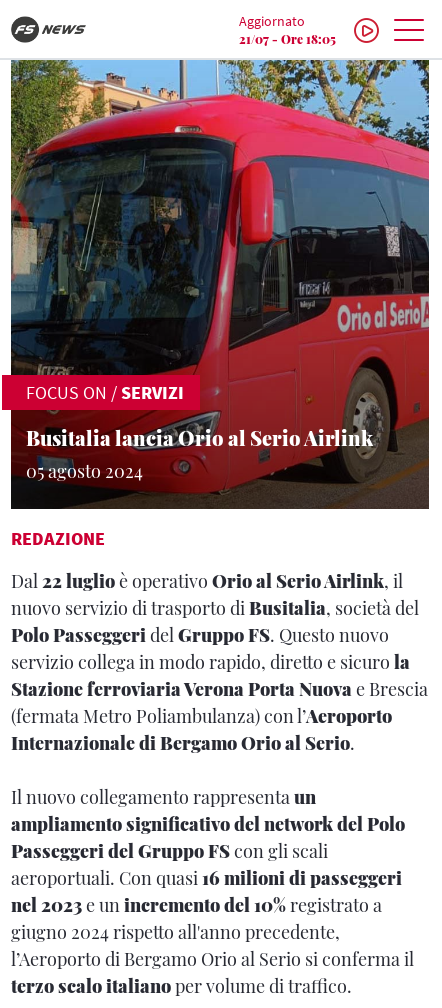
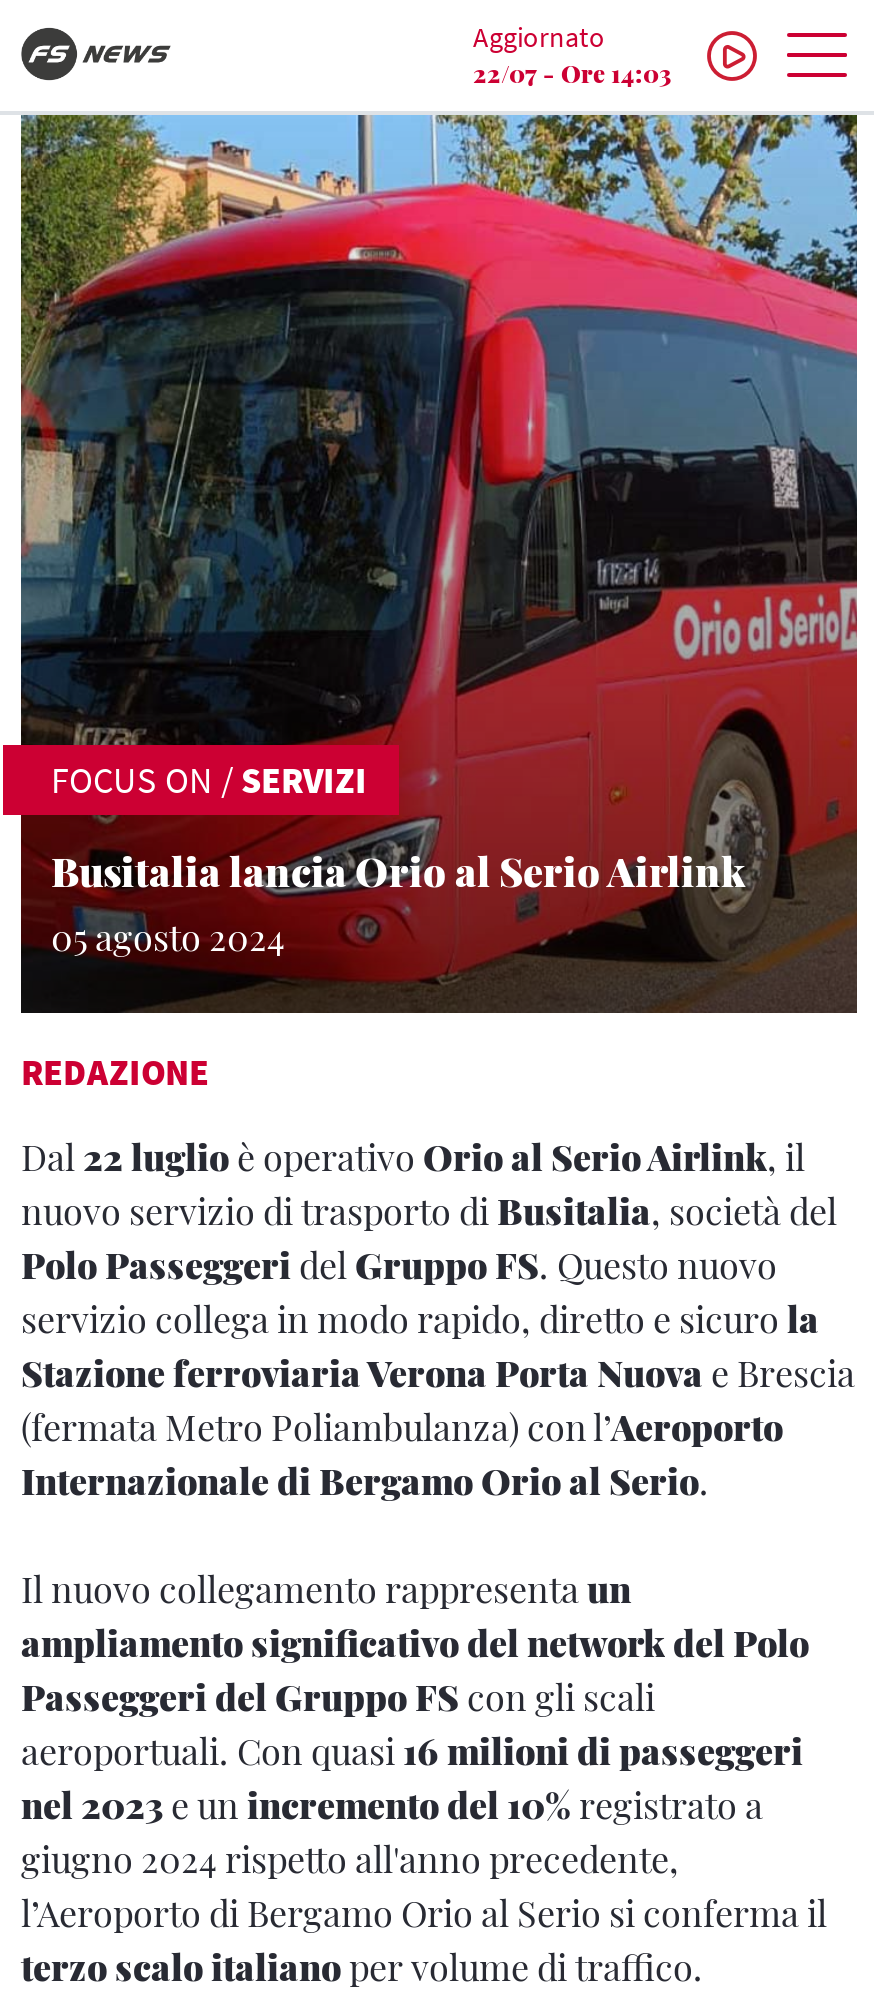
[239,30,336,46] 21/07 - Ore 18:05 -> [473,56,671,88] 22/07 - Ore 14:03

